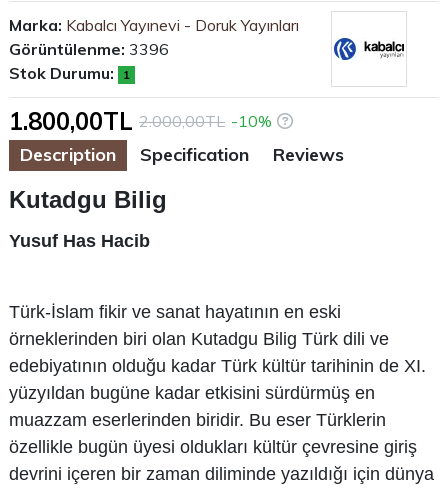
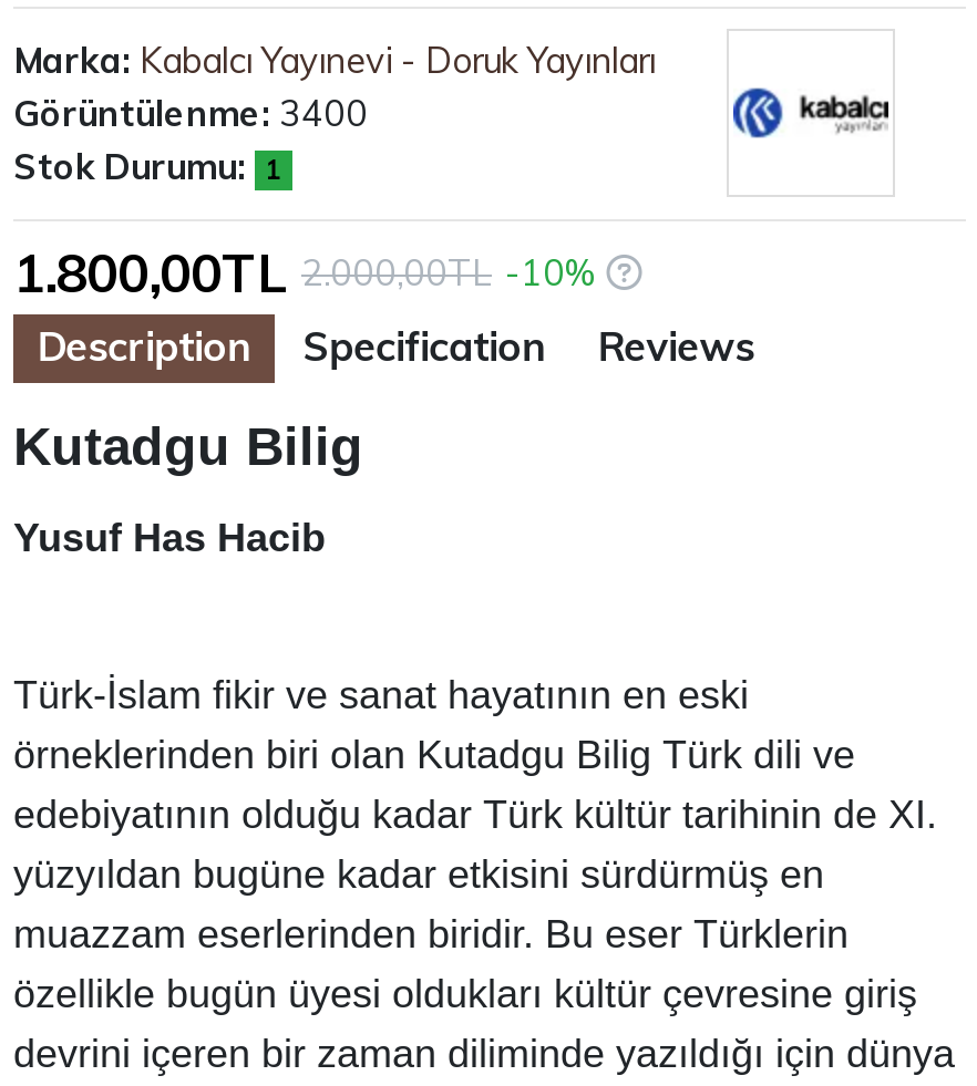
[9,39,169,59] Görüntülenme: 3396 -> [13,91,368,135] Görüntülenme: 3400

